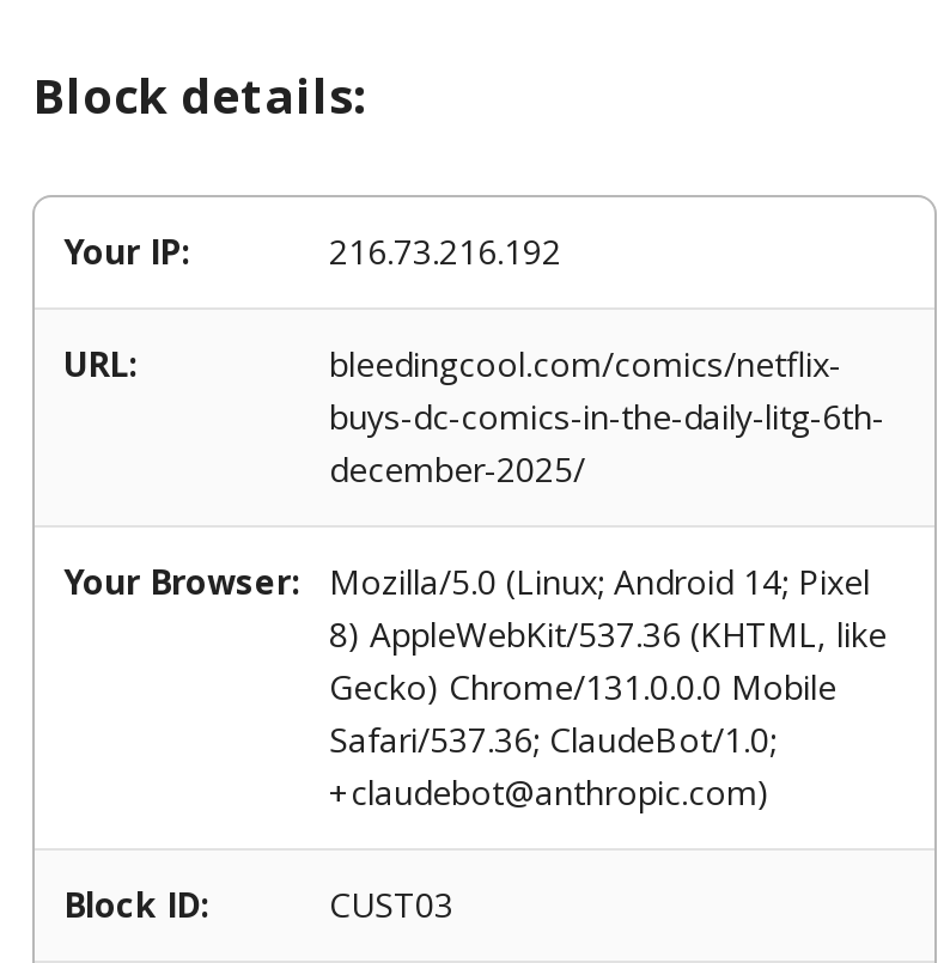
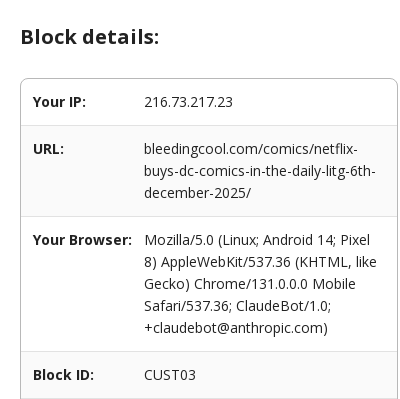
[329,228,561,274] 216.73.216.192 -> [144,92,233,111] 216.73.217.23

